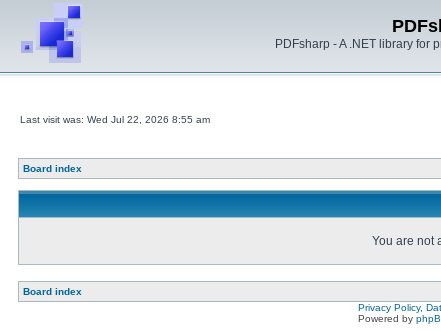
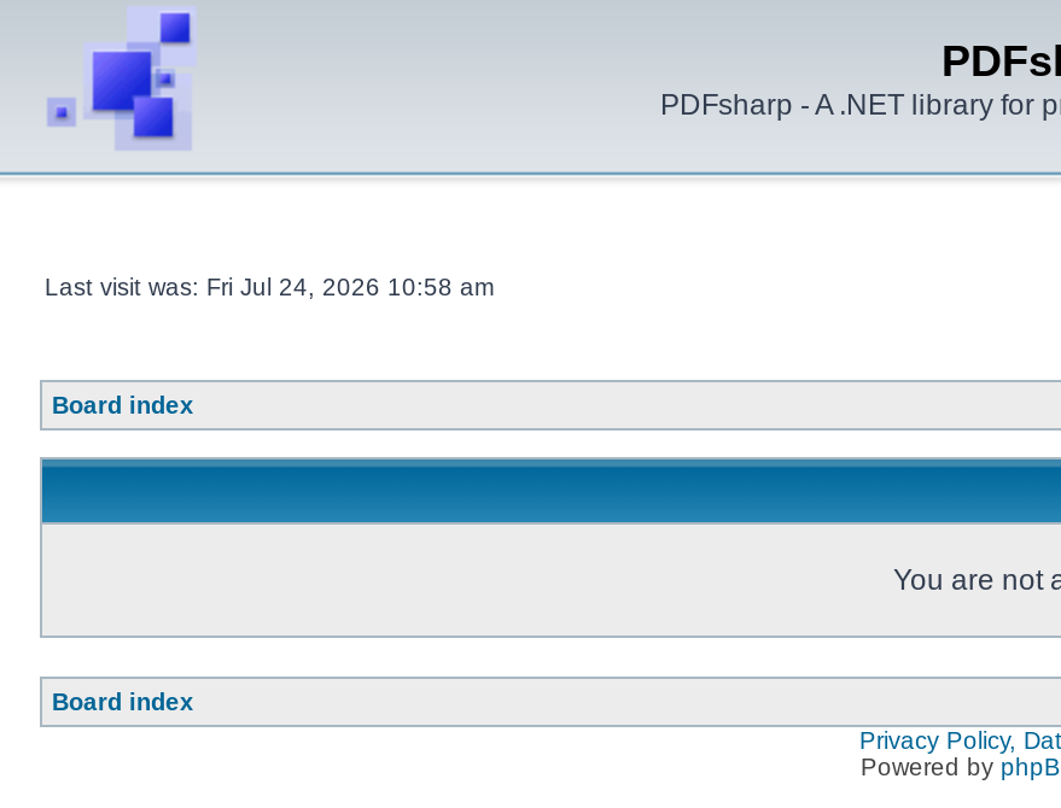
[20,114,210,125] Last visit was: Wed Jul 22, 2026 8:55 am -> [45,274,494,300] Last visit was: Fri Jul 24, 2026 10:58 am

